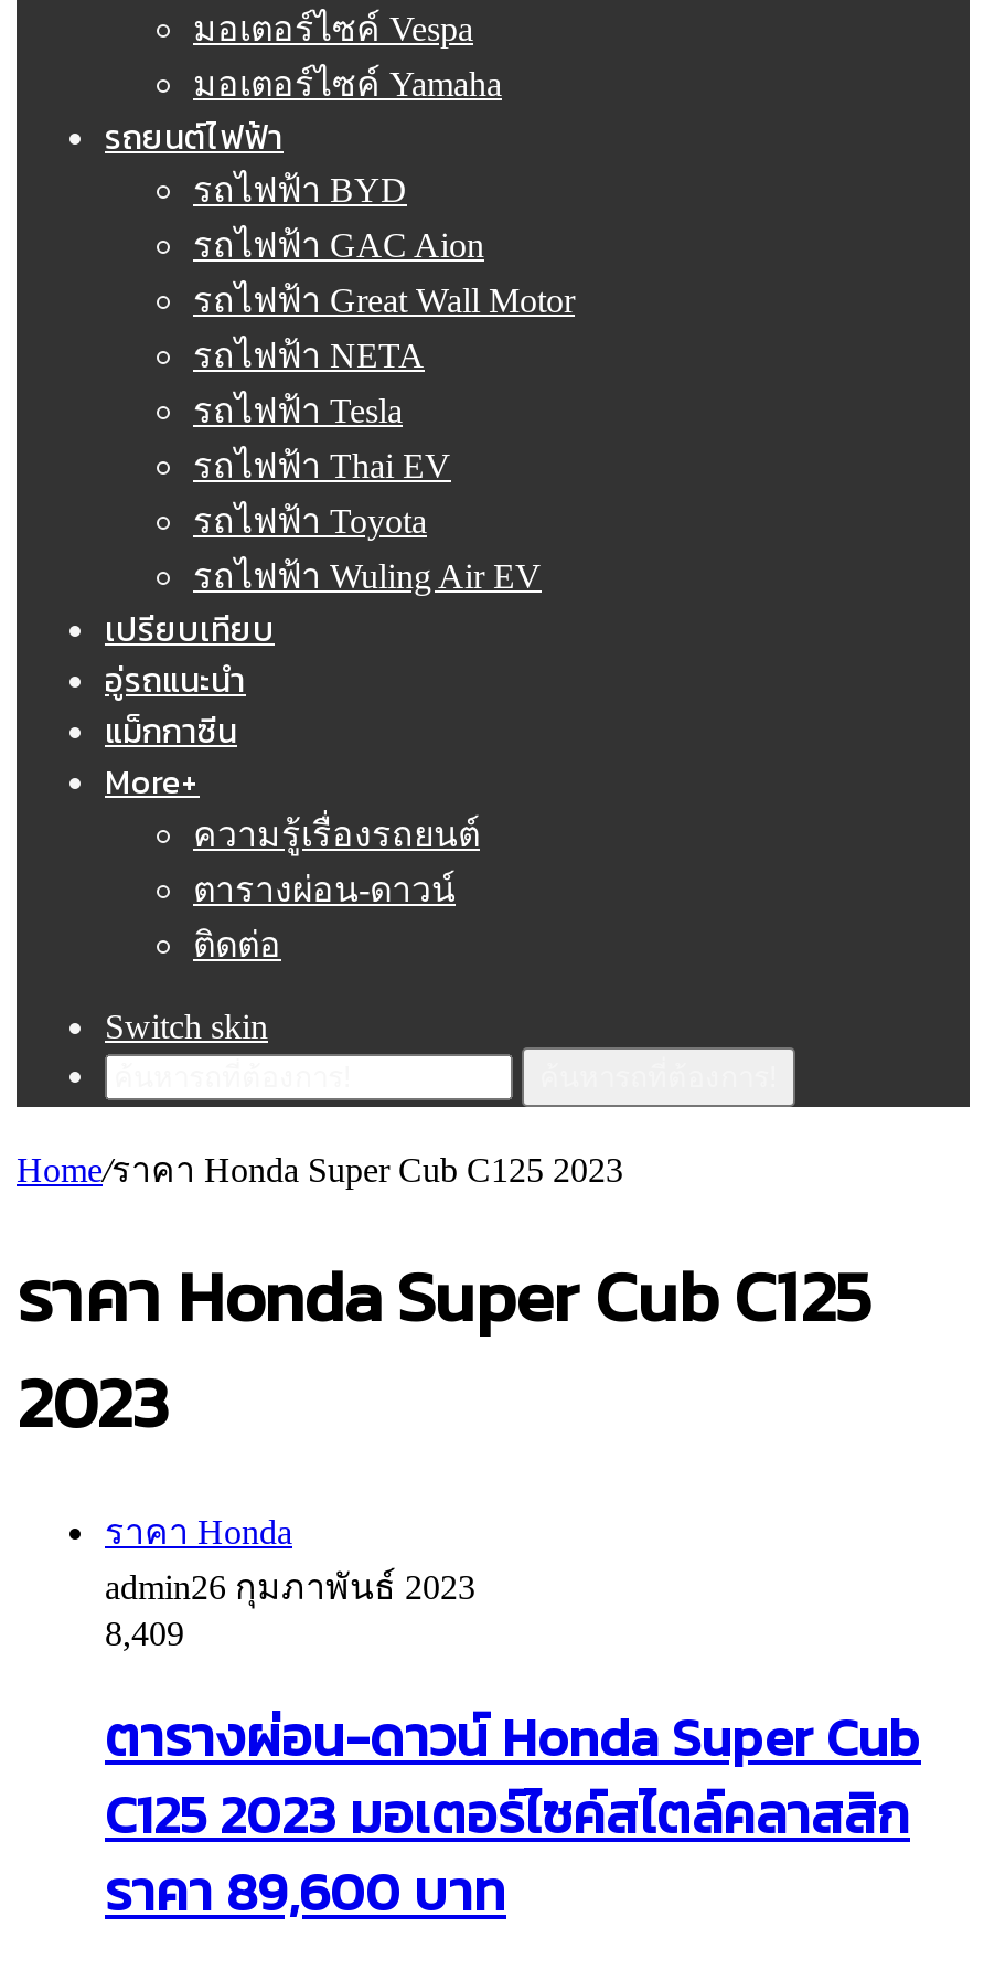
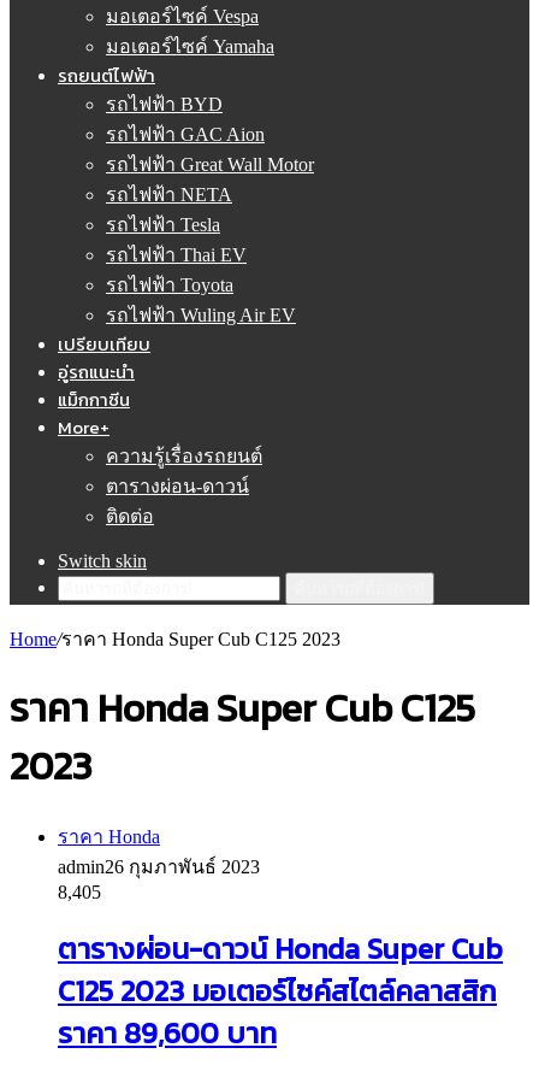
[105,1614,184,1652] 8,409 -> [58,882,101,902] 8,405

